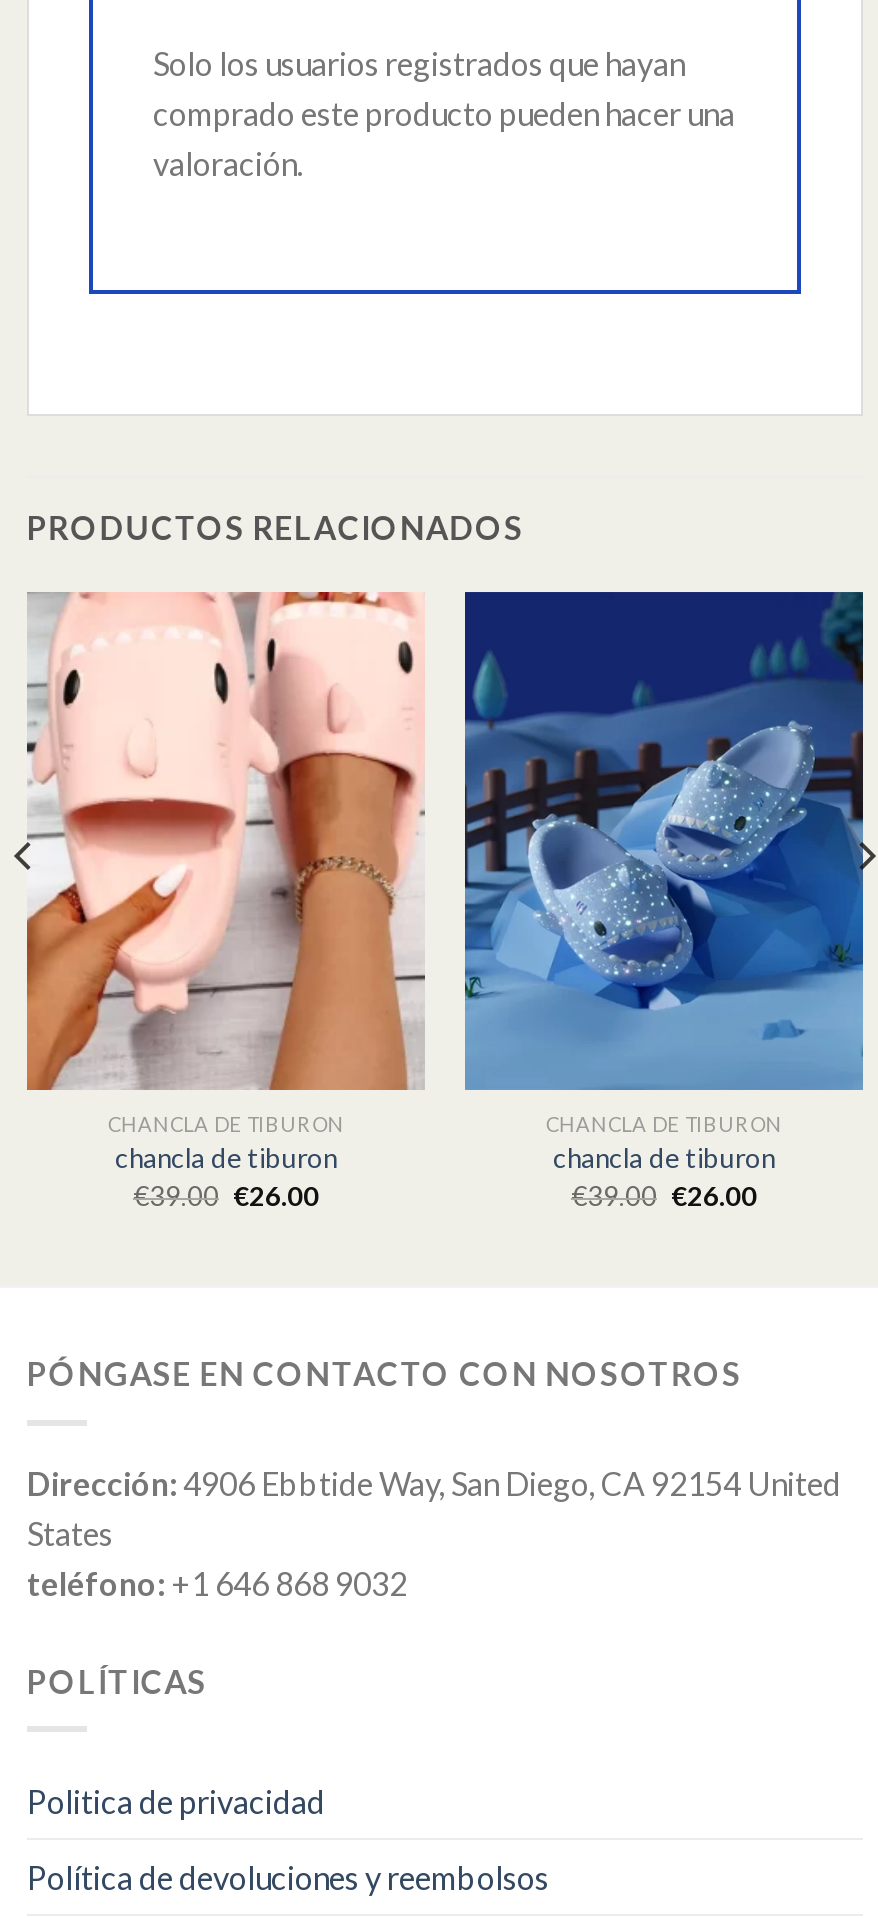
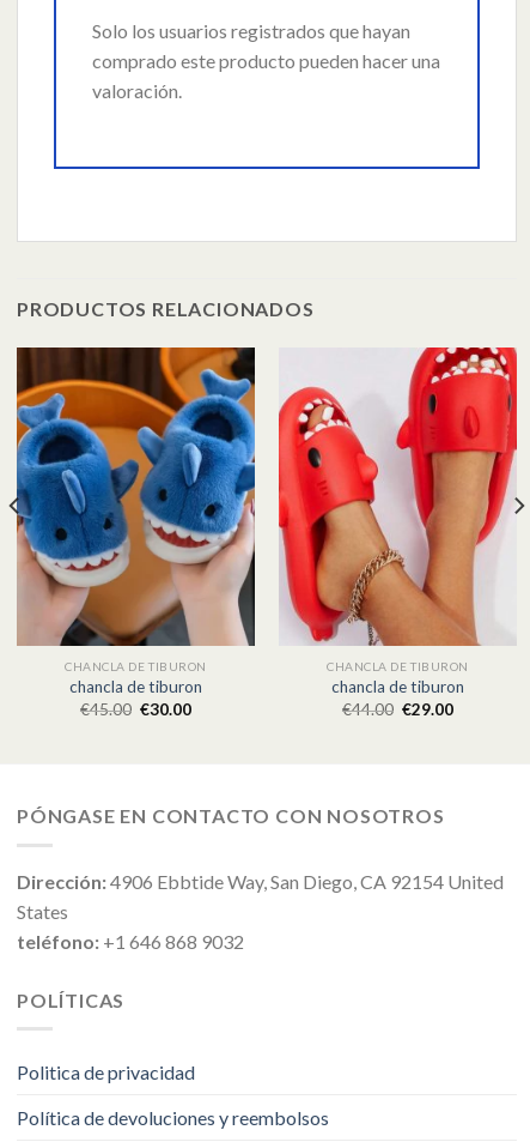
[25,592,425,1092] [image] -> [16,346,256,647] [image]
[463,590,865,1092] [image] -> [278,346,518,647] [image]
[133,1179,319,1211] €39.00 €26.00 -> [80,699,191,719] €45.00 €30.00
[571,1179,757,1211] €39.00 €26.00 -> [342,699,453,719] €44.00 €29.00

